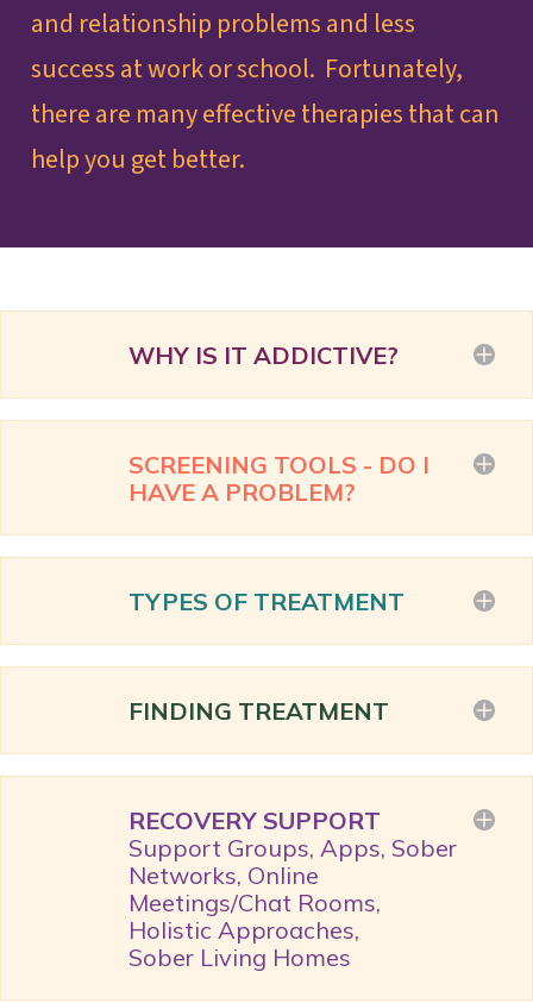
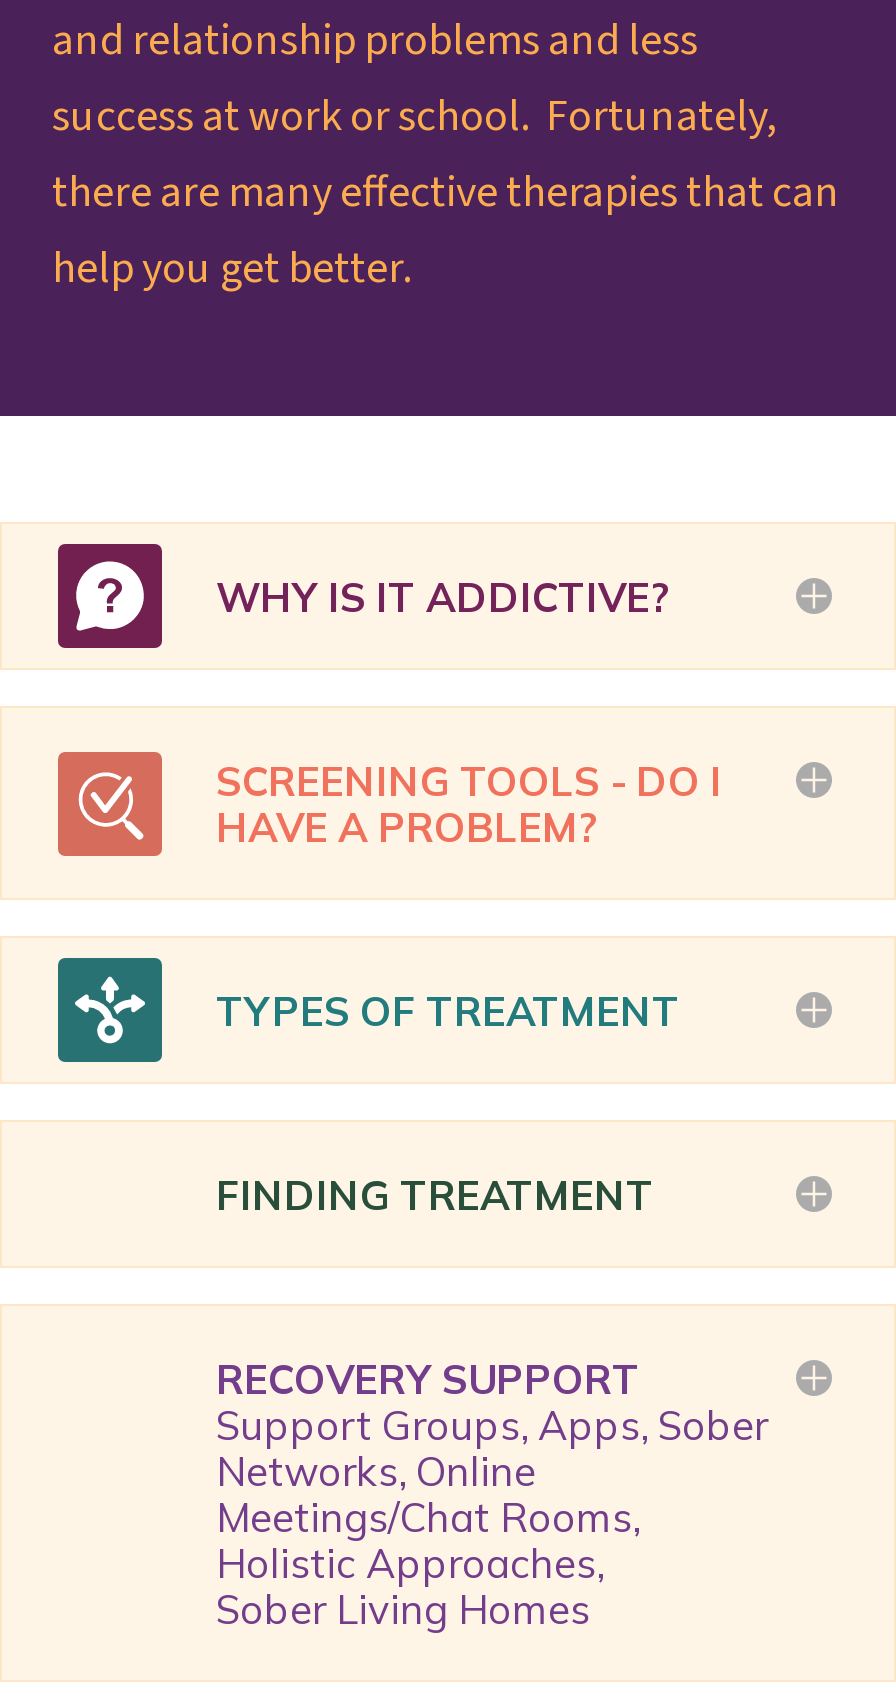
none -> [56,542,164,650] [image]
none -> [56,750,164,858] [image]
none -> [56,956,164,1064] [image]

